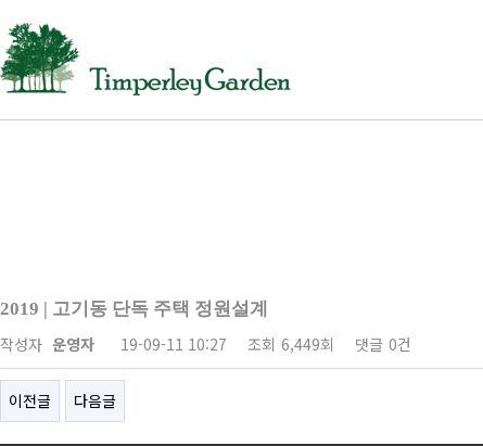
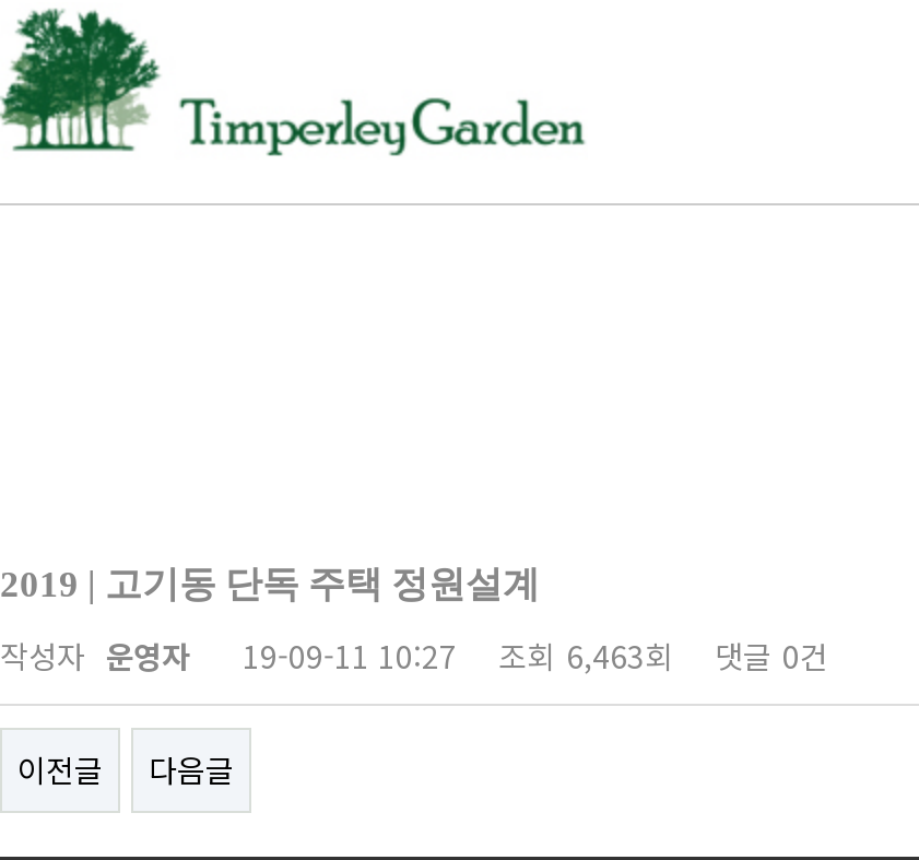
[0,333,411,355] 작성자 운영자 19-09-11 10:27 조회 6,449회 댓글 0건 -> [0,634,828,678] 작성자 운영자 19-09-11 10:27 조회 6,463회 댓글 0건

